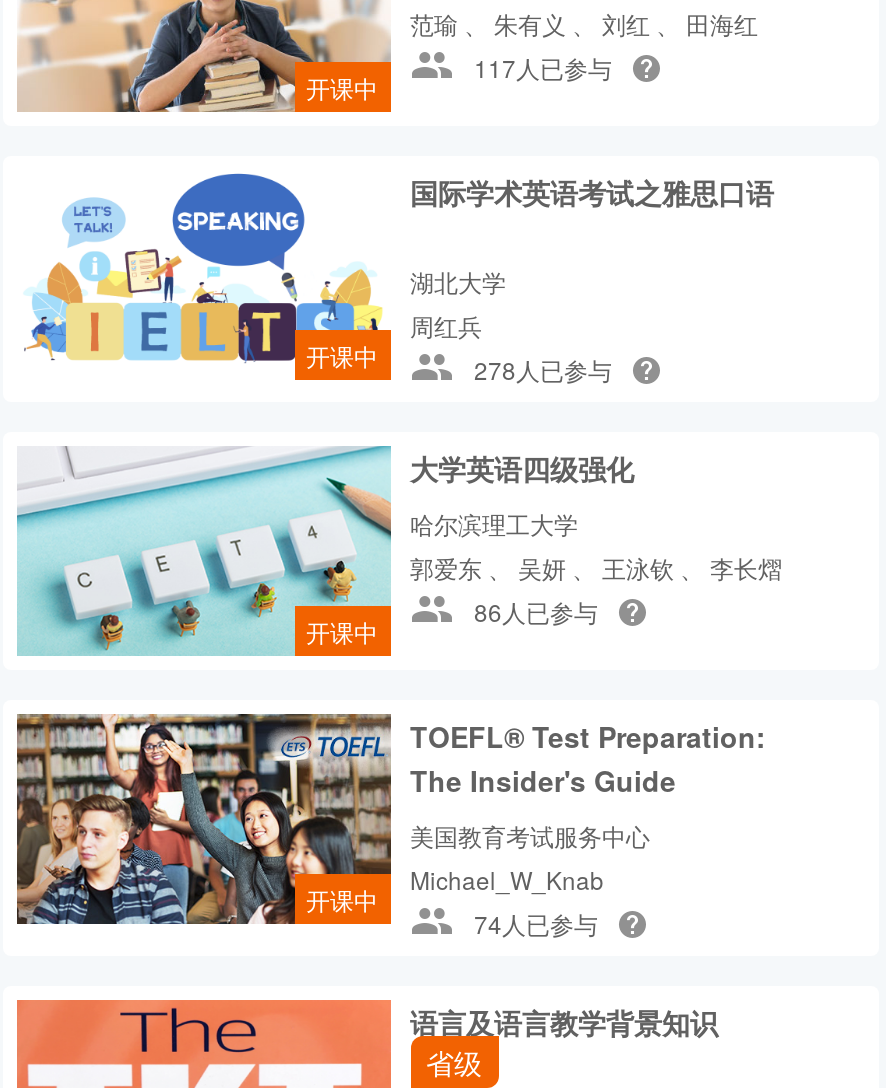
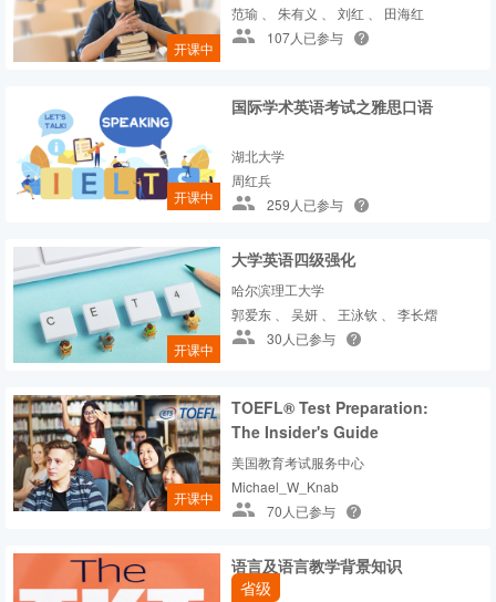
[474,50,612,84] 117人已参与 -> [266,28,343,46] 107人已参与
[474,352,612,386] 278人已参与 -> [266,195,343,213] 259人已参与
[474,594,598,628] 86人已参与 -> [266,329,335,347] 30人已参与
[474,906,598,940] 74人已参与 -> [266,501,335,520] 70人已参与

